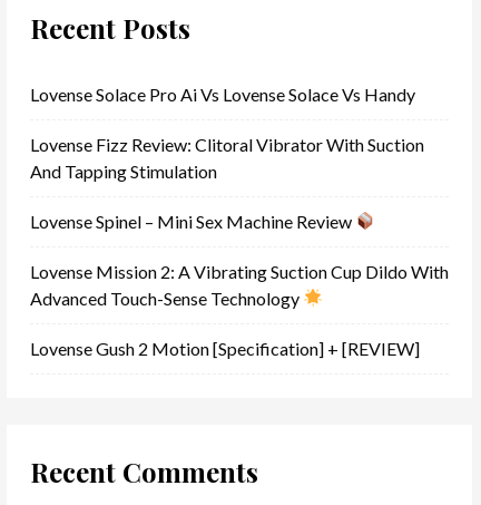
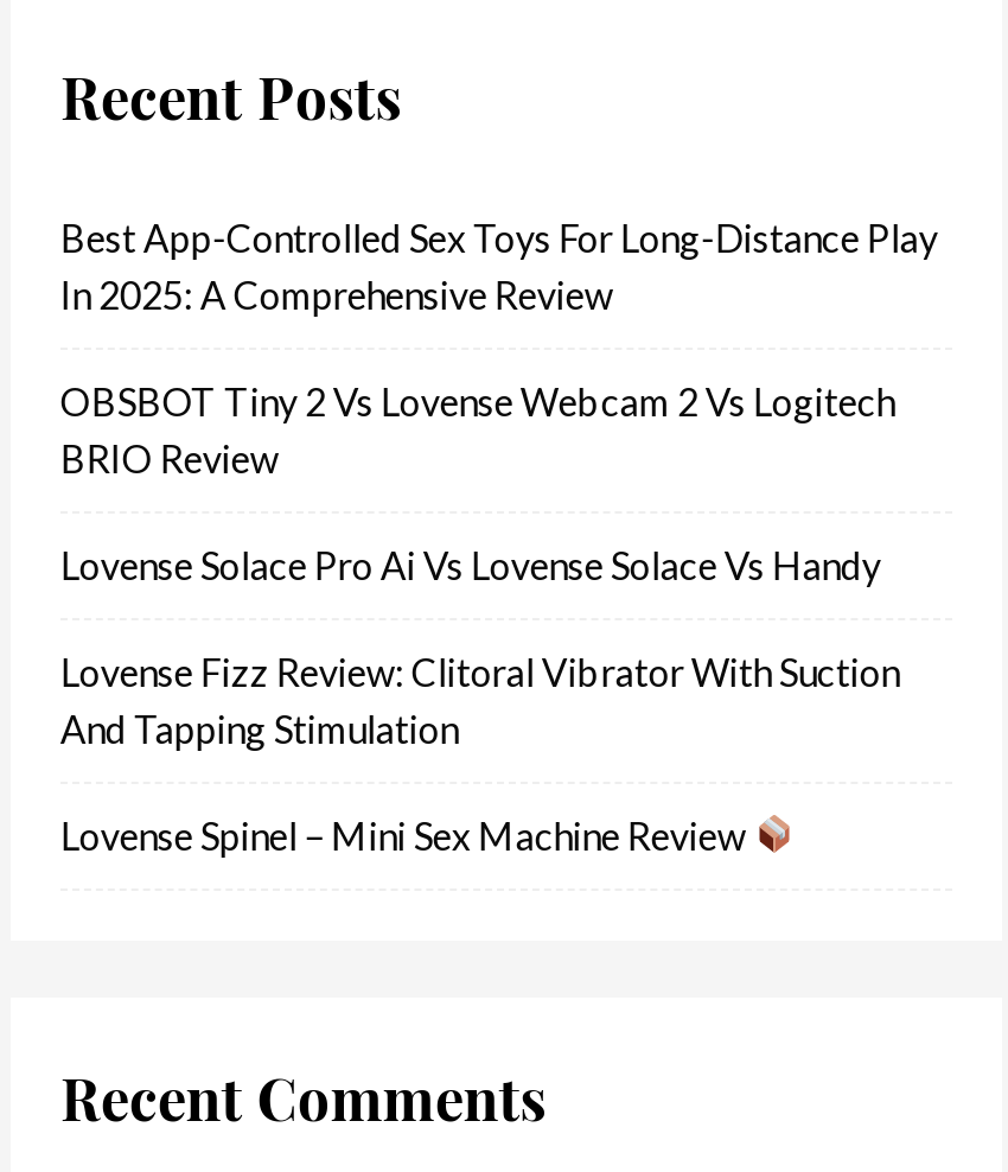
none -> [60,214,938,480] Best App-Controlled Sex Toys For Long-Distance Play | In 2025: A Comprehensive Review | OBSBOT Tiny 2 Vs Lovense Webcam 2 Vs Logitech | BRIO Review
moved [30,83,424,232] -> [60,542,900,857]: Lovense Solace Pro Ai Vs Lovense Solace Vs Handy | Lovense Fizz Review: Clitoral Vibrator With Suction | And Tapping Stimulation | Lovense Spinel – Mini Sex Machine Review
[30,261,449,359] Lovense Mission 2: A Vibrating Suction Cup Dildo With | Advanced Touch-Sense Technology | Lovense Gush 2 Motion [Specification] + [REVIEW] -> none

